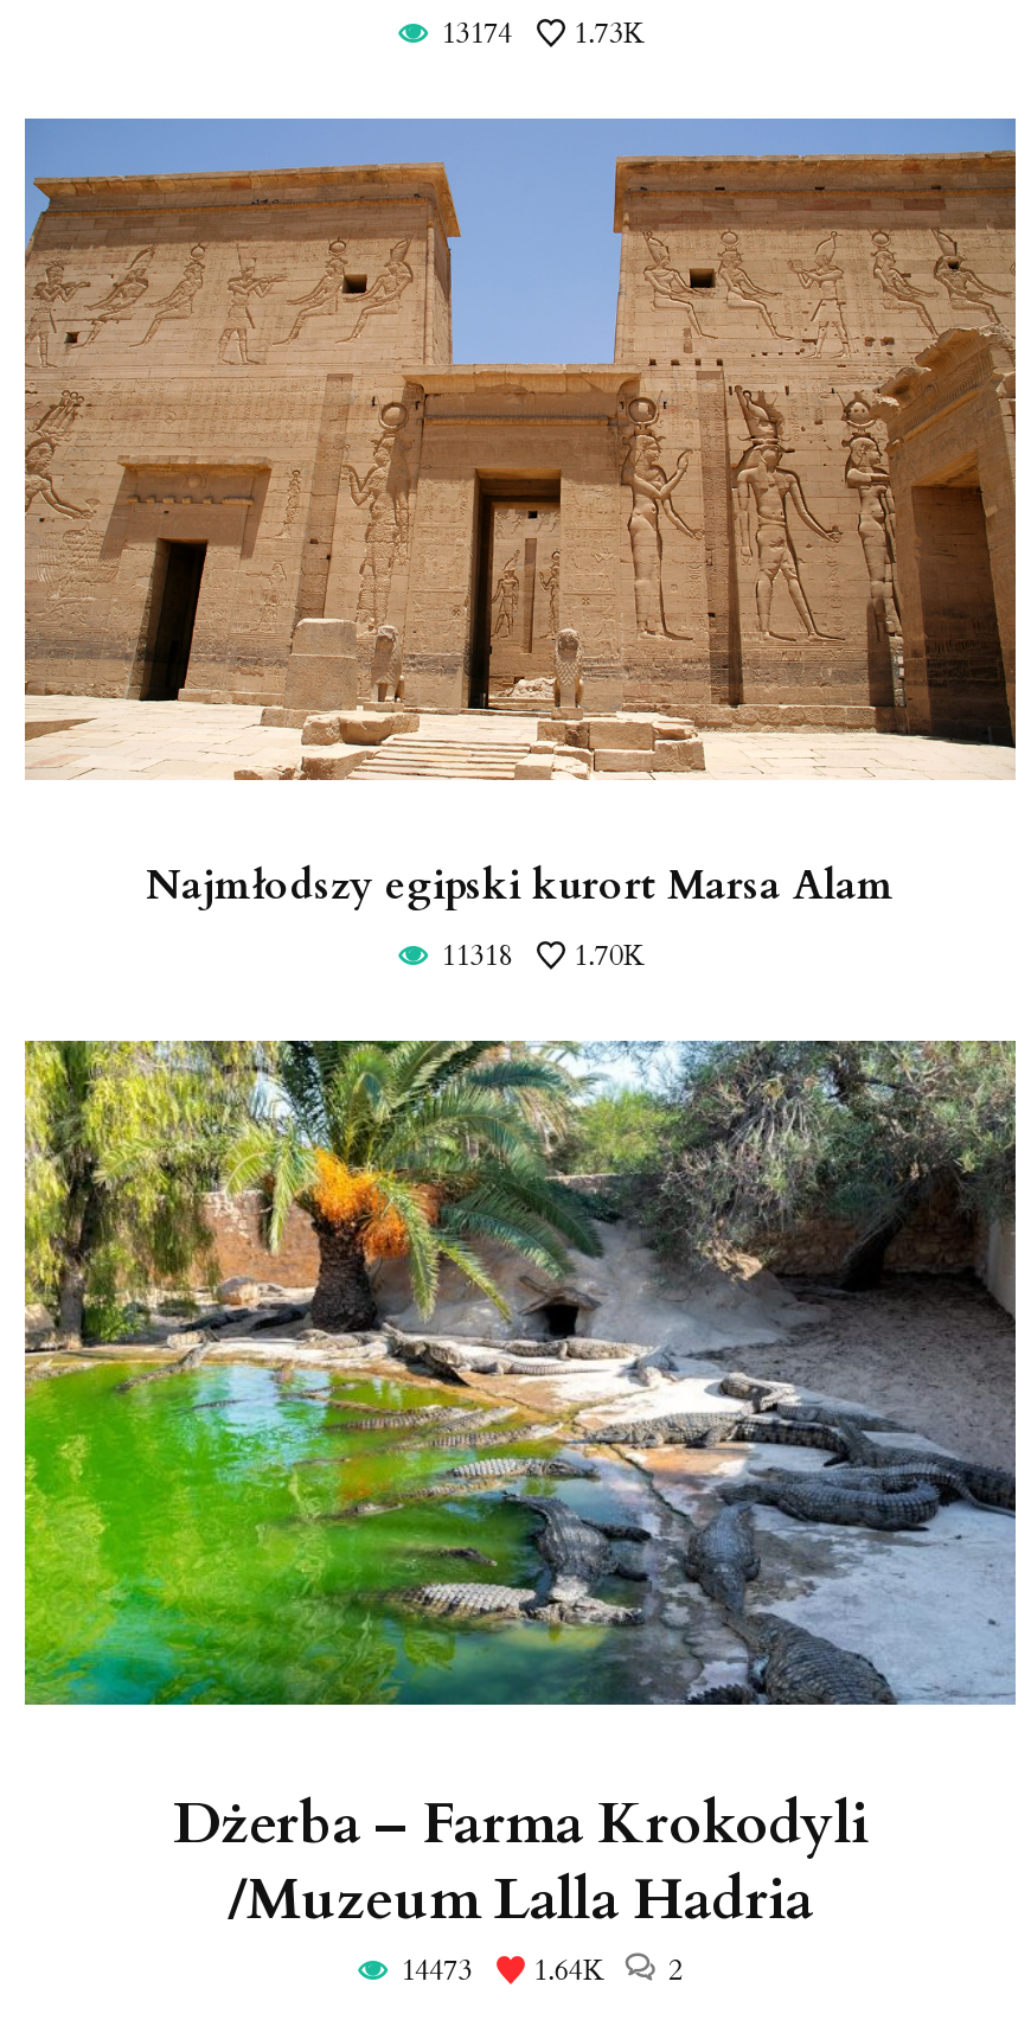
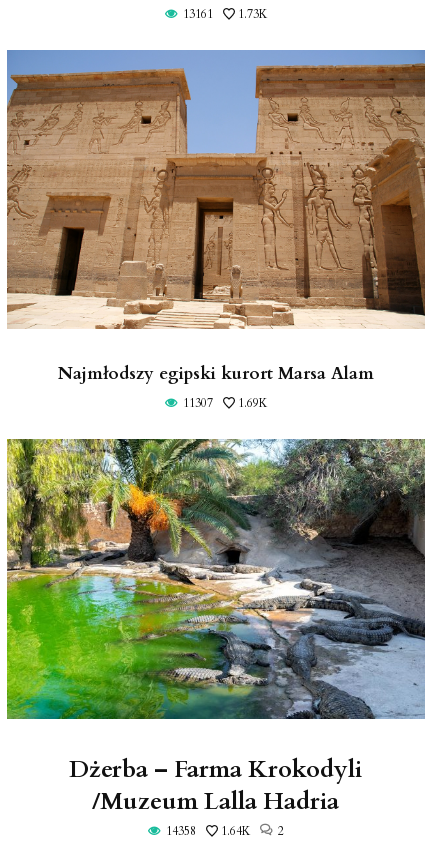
[441,14,642,52] 13174 1.73K -> [183,6,267,22] 13161 1.73K
[441,936,642,974] 11318 | 1.70K -> [183,395,267,411] 11307 | 1.69K
[401,1952,682,1990] 14473 1.64K 2 -> [166,823,284,839] 14358 1.64K 2

